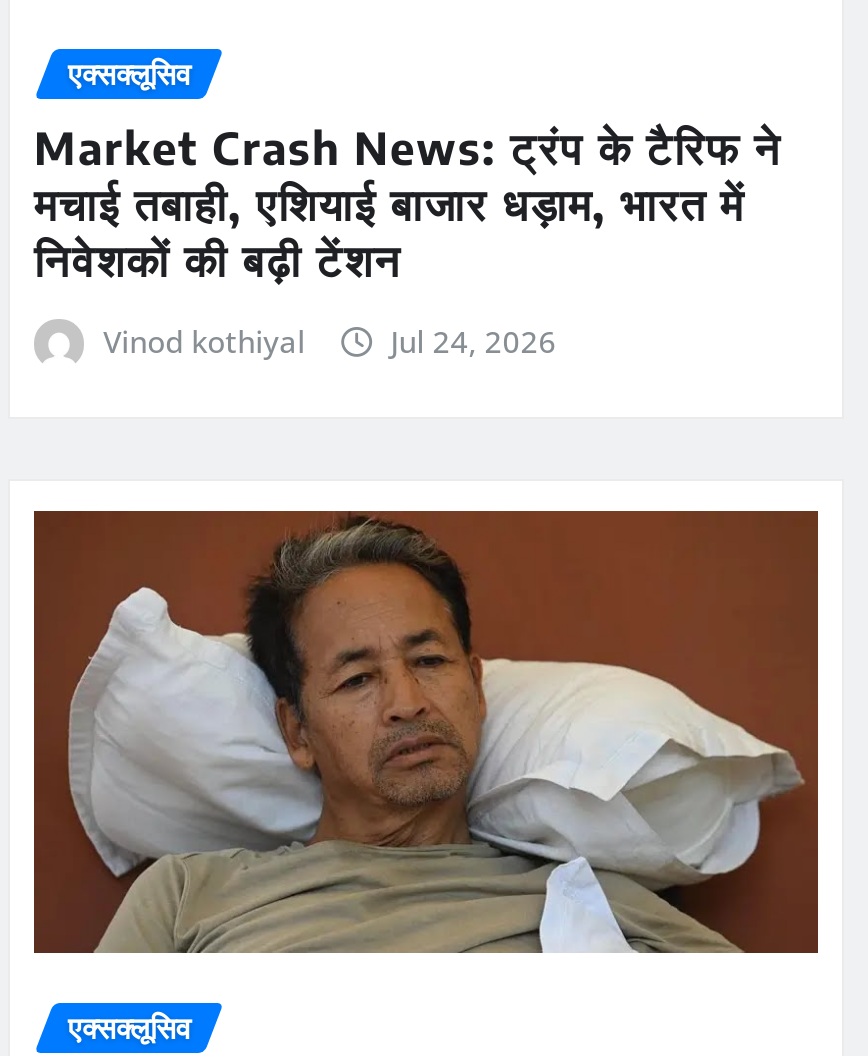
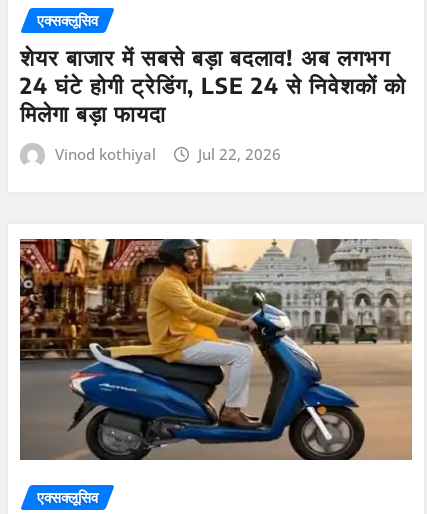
[34,118,782,286] Market Crash News: ट्रंप के टैरिफ ने | मचाई तबाही, एशियाई बाजार धड़ाम, भारत में | निवेशकों की बढ़ी टेंशन -> [20,42,406,126] शेयर बाजार में सबसे बड़ा बदलाव! अब लगभग | 24 घंटे होगी ट्रेडिंग, LSE 24 से निवेशकों को | मिलेगा बड़ा फायदा
[390,320,556,360] Jul 24, 2026 -> [198,143,281,163] Jul 22, 2026
[34,509,820,955] [image] -> [20,238,412,461] [image]

